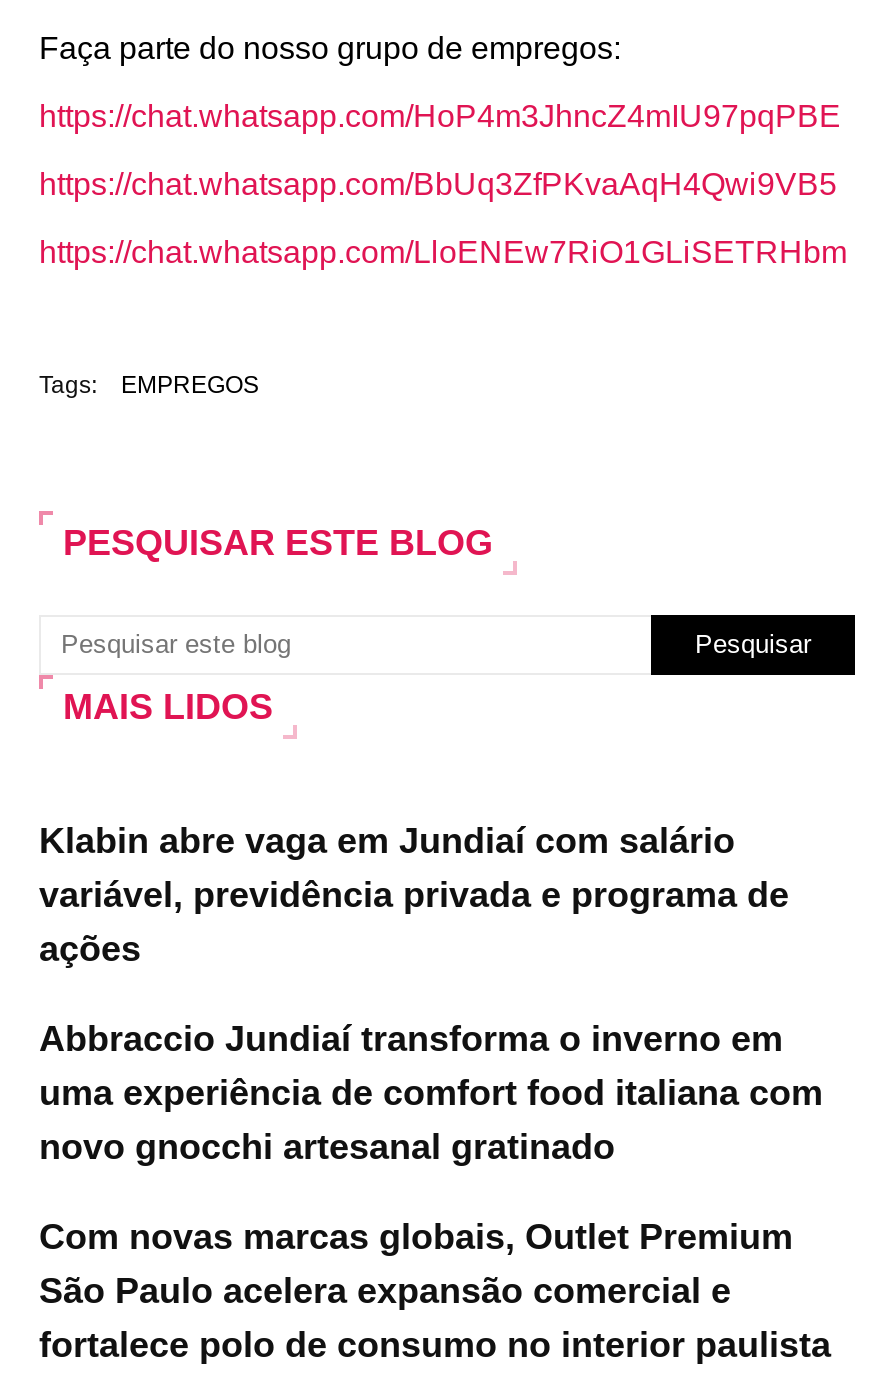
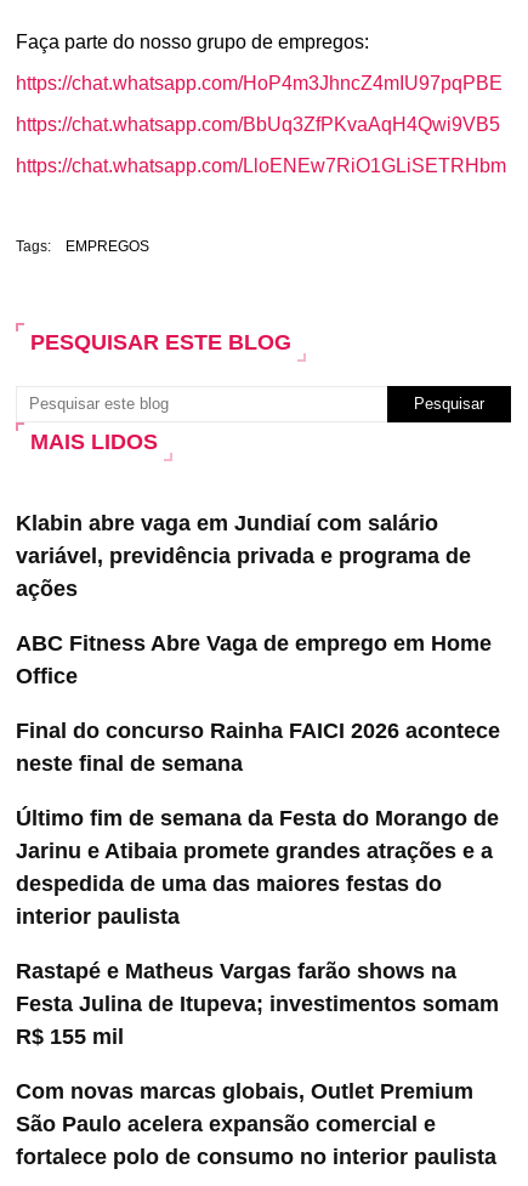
[39,1018,823,1166] Abbraccio Jundiaí transforma o inverno em | uma experiência de comfort food italiana com | novo gnocchi artesanal gratinado -> [16,631,500,1048] ABC Fitness Abre Vaga de emprego em Home | Office | Final do concurso Rainha FAICI 2026 acontece | neste final de semana | Último fim de semana da Festa do Morango de | Jarinu e Atibaia promete grandes atrações e a | despedida de uma das maiores festas do | interior paulista | Rastapé e Matheus Vargas farão shows na | Festa Julina de Itupeva; investimentos somam | R$ 155 mil

